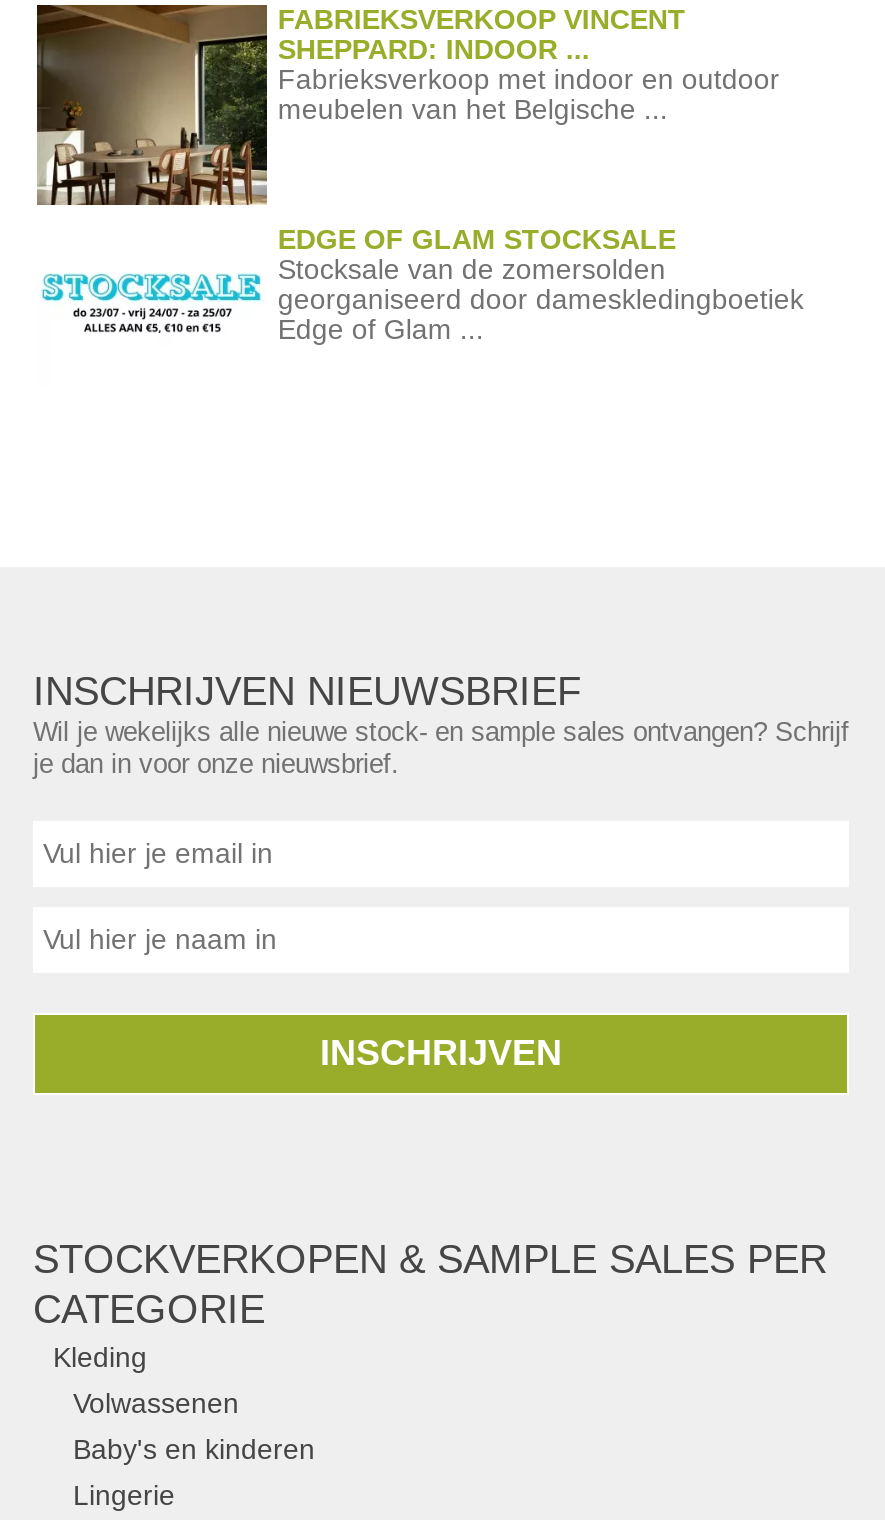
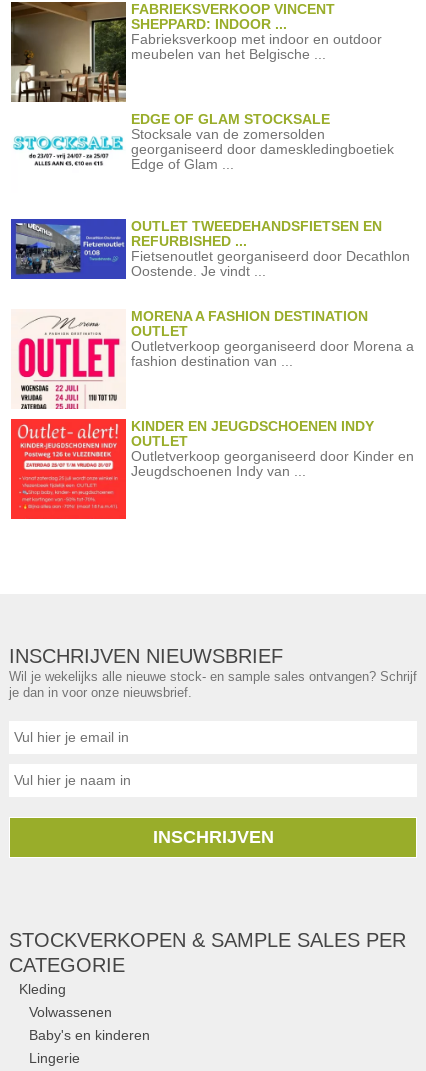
none -> [10,218,414,369] [image] | OUTLET TWEEDEHANDSFIETSEN EN | REFURBISHED ... | Fietsenoutlet georganiseerd door Decathlon | Oostende. Je vindt ... | MORENA A FASHION DESTINATION | OUTLET | Outletverkoop georganiseerd door Morena a | fashion destination van ...
none -> [10,418,127,520] [image]
none -> [11,315,414,479] [image] | KINDER EN JEUGDSCHOENEN INDY | OUTLET | Outletverkoop georganiseerd door Kinder en | Jeugdschoenen Indy van ...

